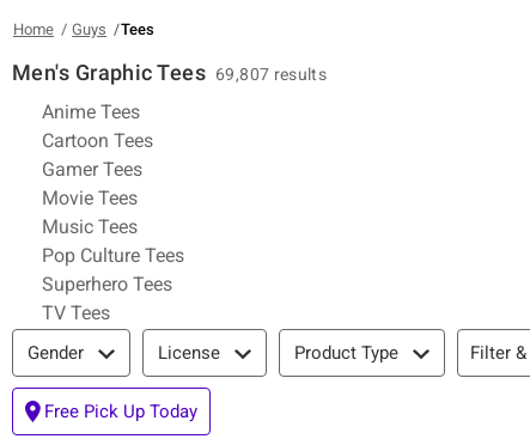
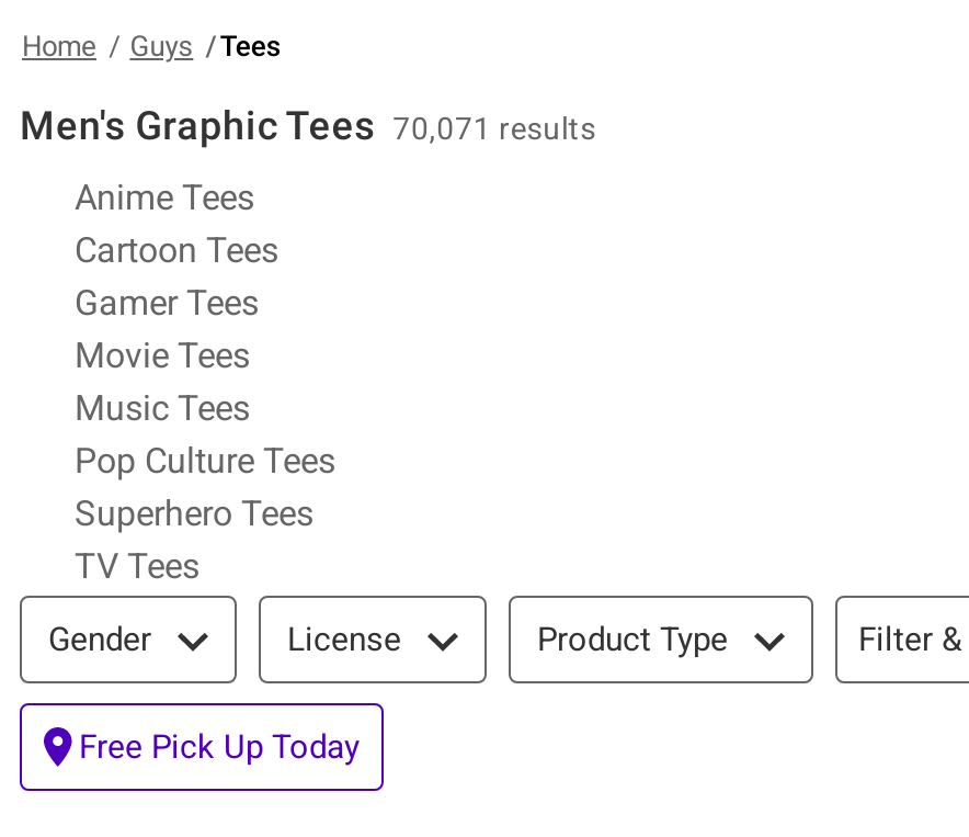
[12,60,327,85] Men's Graphic Tees 69,807 results -> [20,102,596,148] Men's Graphic Tees 70,071 results

